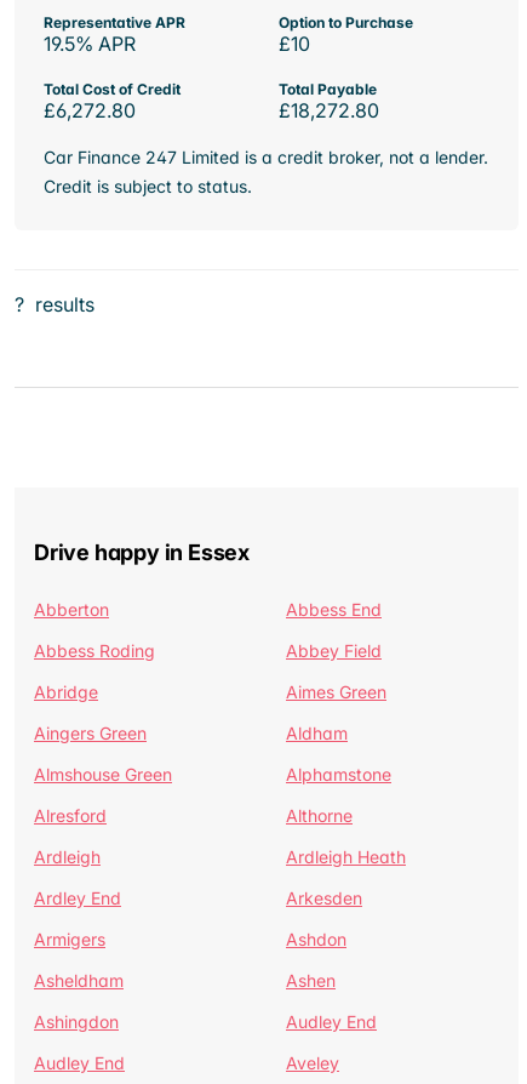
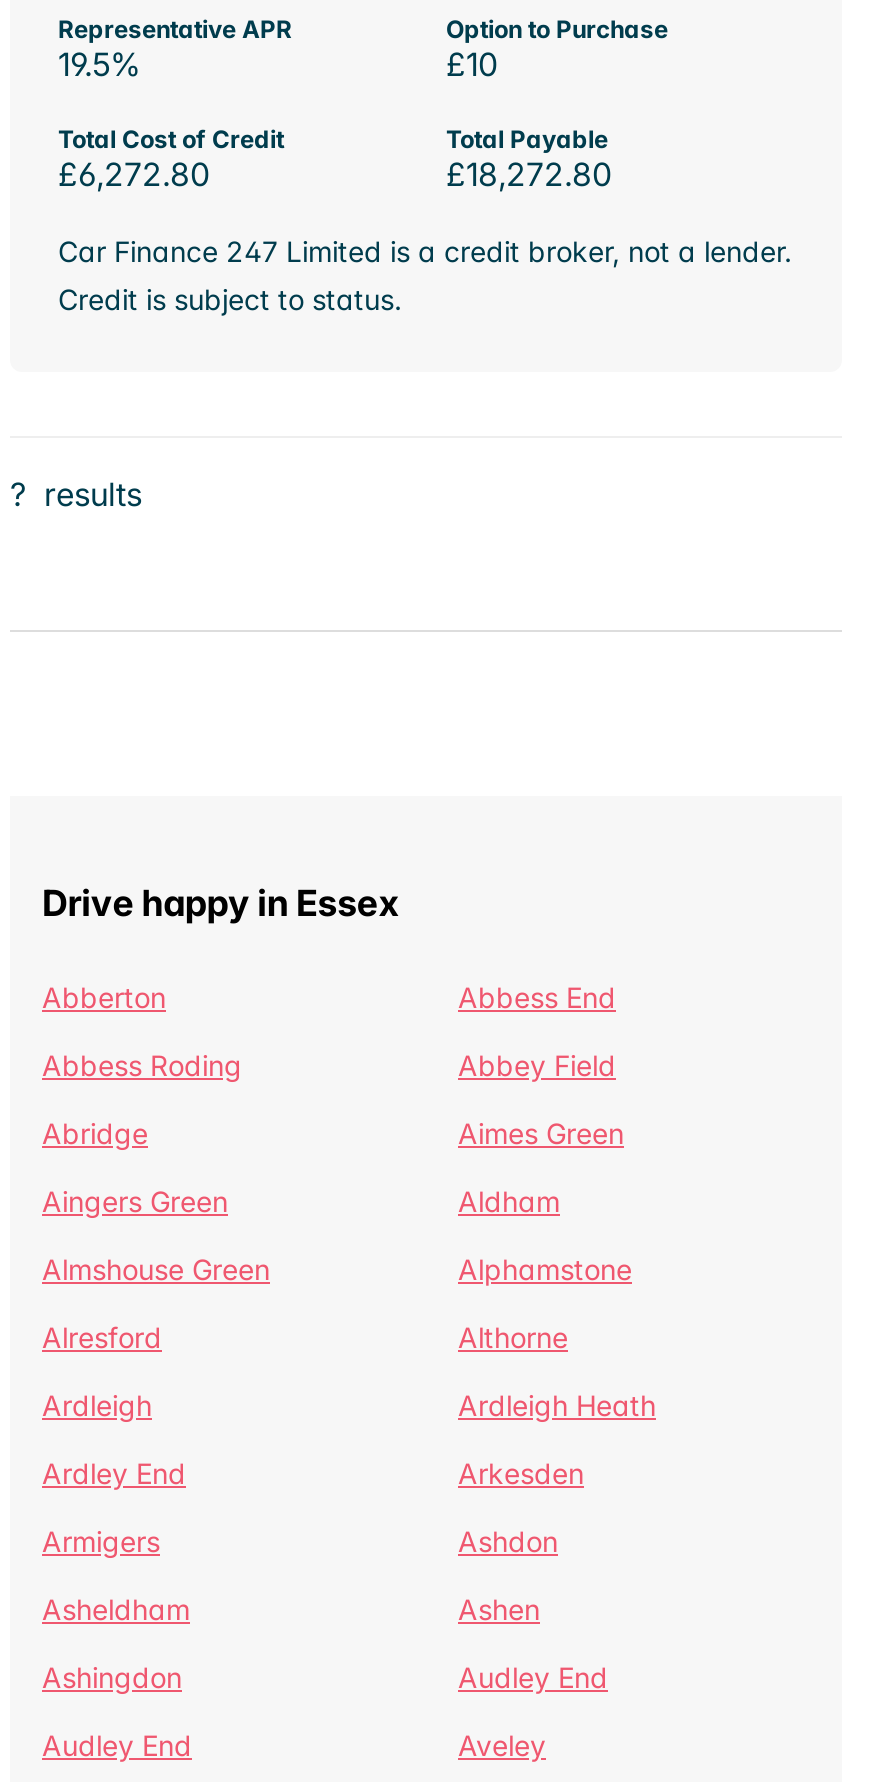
[44,32,136,56] 19.5% APR -> [58,44,140,84] 19.5%

